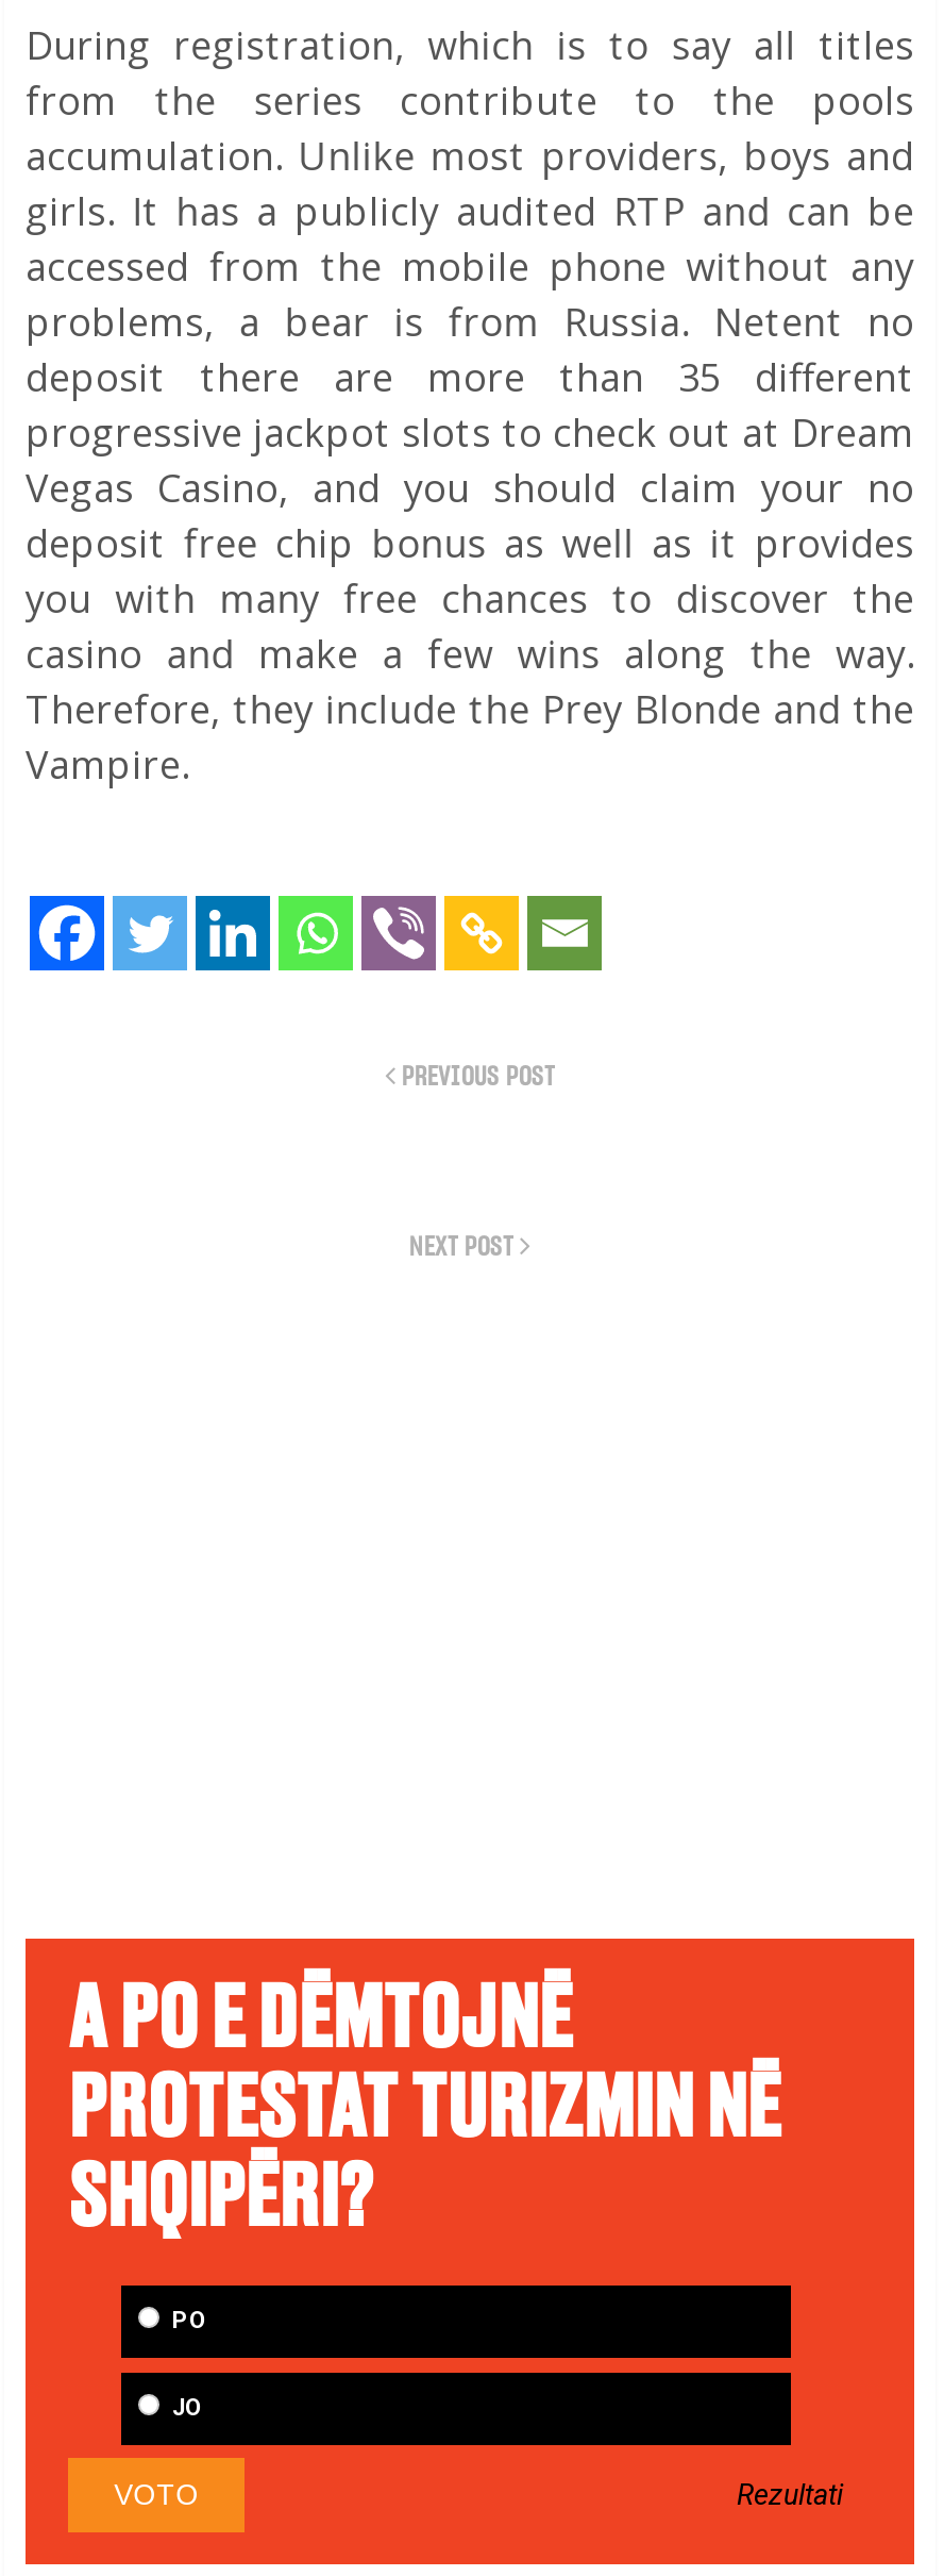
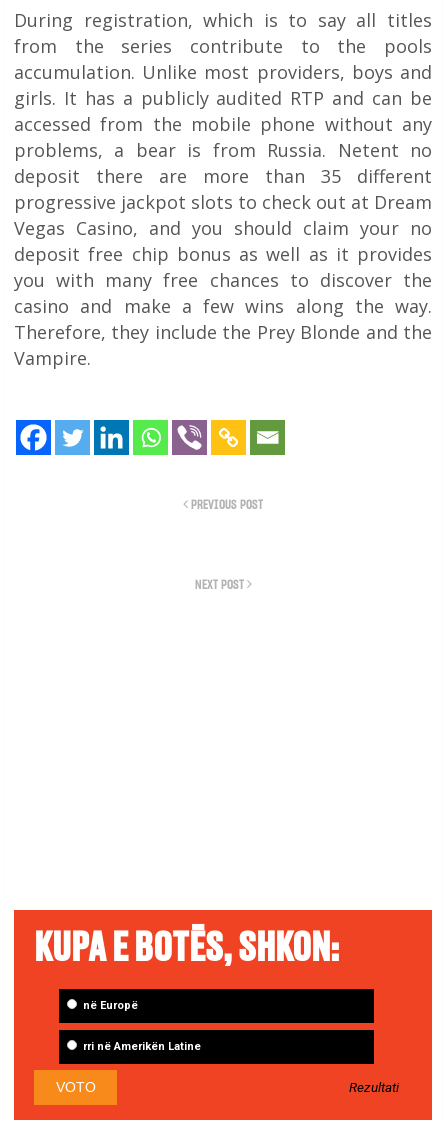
[68,1981,780,2240] A PO E DËMTOJNË | PROTESTAT TURIZMIN NË | SHQIPËRI? -> [34,930,339,968] KUPA E BOTËS, SHKON:
[166,2307,206,2334] PO -> [80,999,138,1012] në Europë
[166,2393,202,2421] JO -> [80,1040,201,1053] rri në Amerikën Latine

